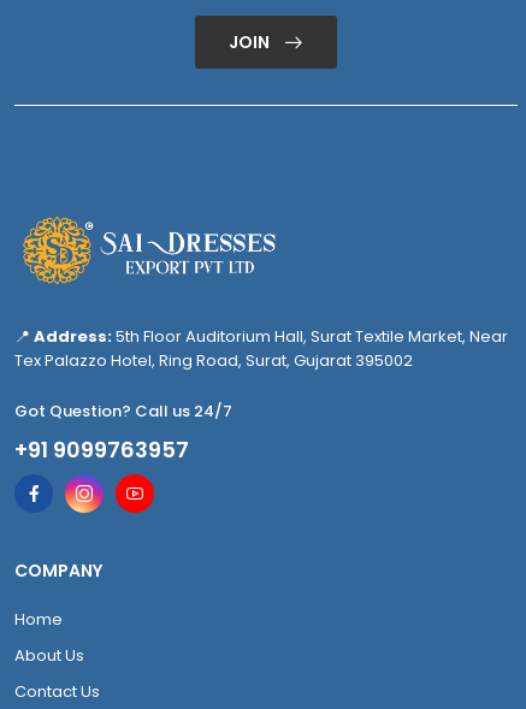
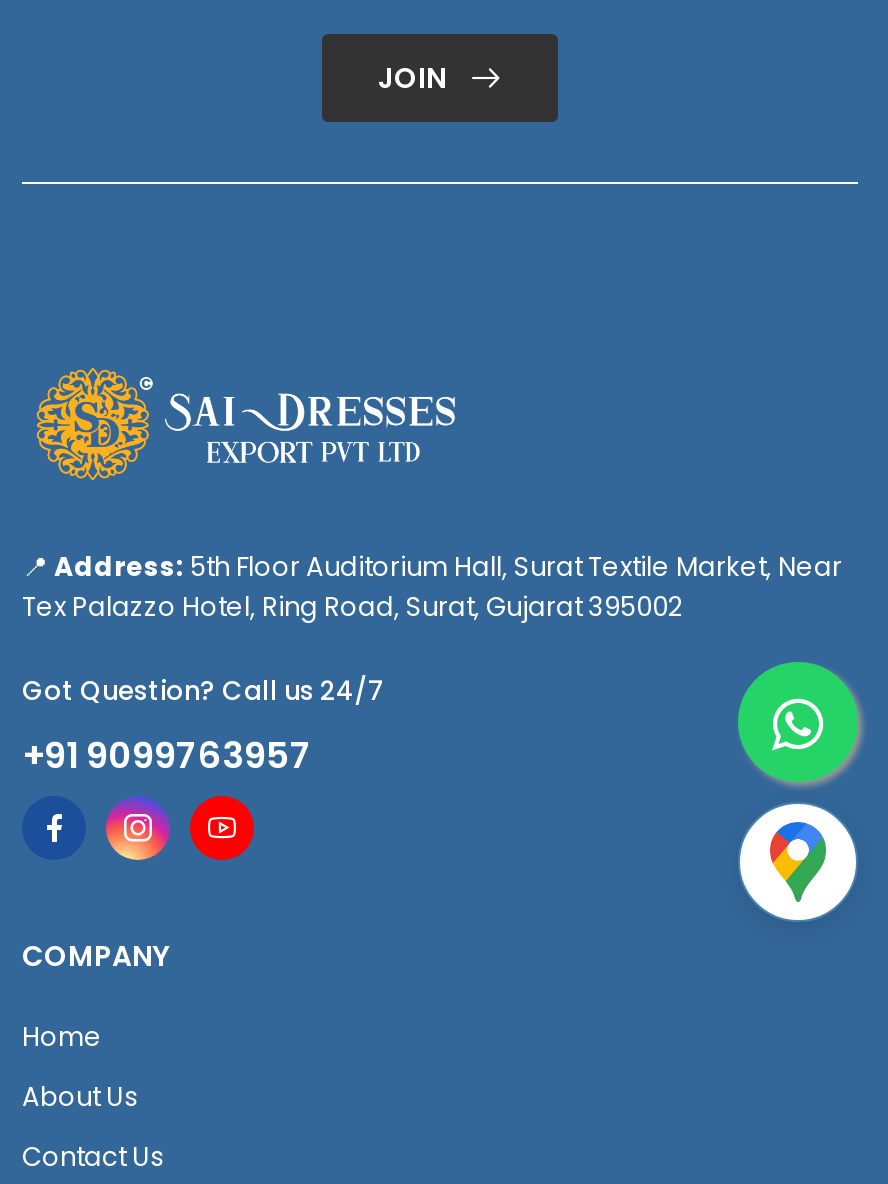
none -> [736,660,864,788] [image]
none -> [738,802,858,922] [image]

